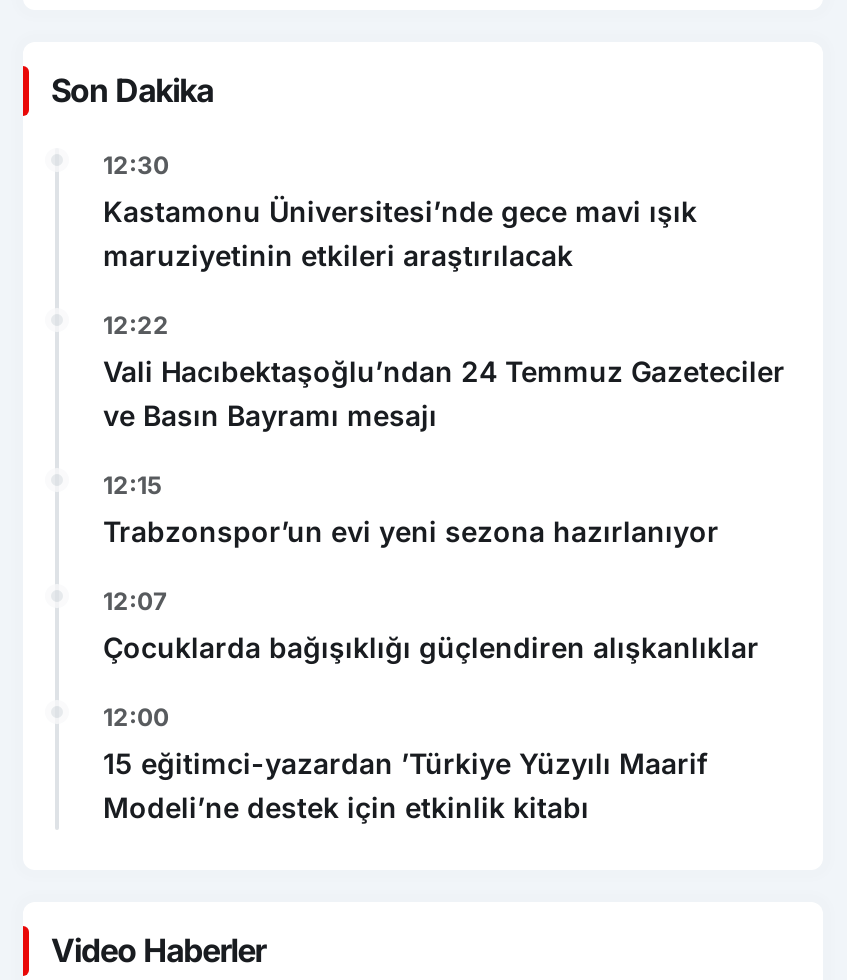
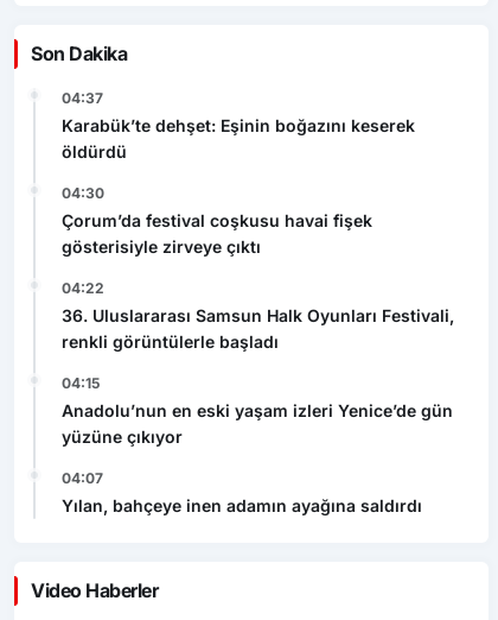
[103,150,697,272] 12:30 | Kastamonu Üniversitesi’nde gece mavi ışık | maruziyetinin etkileri araştırılacak -> [62,89,415,162] 04:37 | Karabük’te dehşet: Eşinin boğazını keserek | öldürdü
[103,310,785,432] 12:22 | Vali Hacıbektaşoğlu’ndan 24 Temmuz Gazeteciler | ve Basın Bayramı mesajı -> [62,184,372,257] 04:30 | Çorum’da festival coşkusu havai fişek | gösterisiyle zirveye çıktı
[103,470,719,548] 12:15 | Trabzonspor’un evi yeni sezona hazırlanıyor -> [62,279,454,352] 04:22 | 36. Uluslararası Samsun Halk Oyunları Festivali, | renkli görüntülerle başladı
[103,586,759,664] 12:07 | Çocuklarda bağışıklığı güçlendiren alışkanlıklar -> [62,374,453,447] 04:15 | Anadolu’nun en eski yaşam izleri Yenice’de gün | yüzüne çıkıyor
[103,702,707,824] 12:00 | 15 eğitimci-yazardan ’Türkiye Yüzyılı Maarif | Modeli’ne destek için etkinlik kitabı -> [62,469,422,515] 04:07 | Yılan, bahçeye inen adamın ayağına saldırdı

